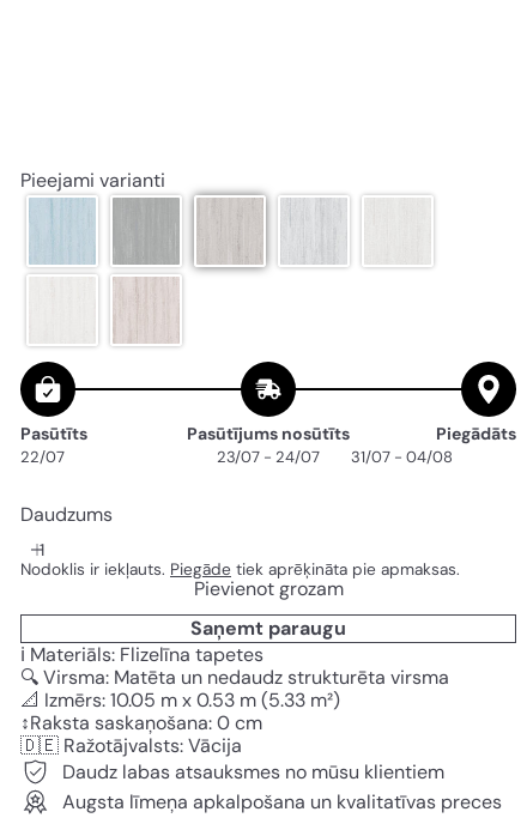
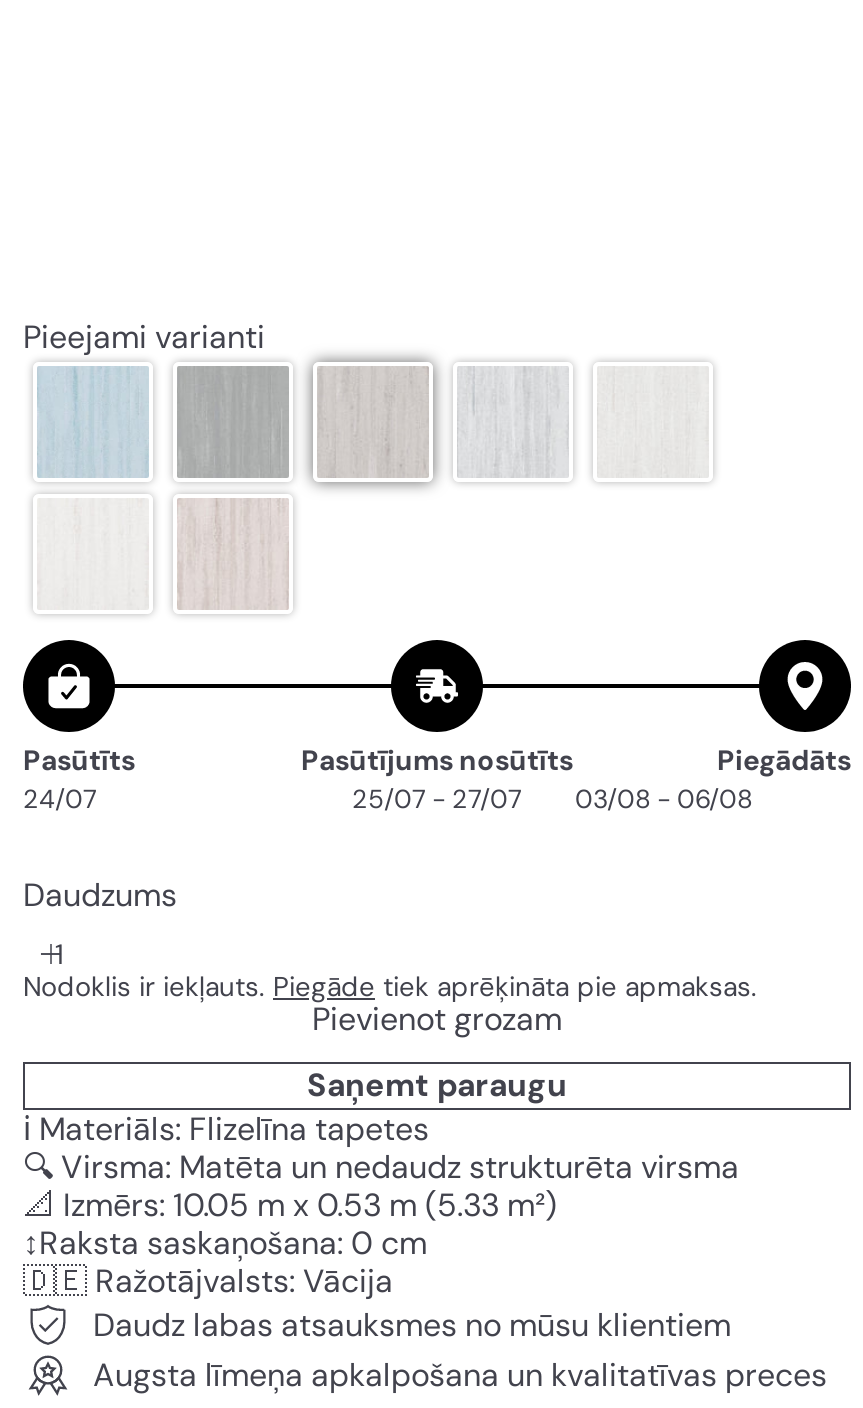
[20,446,65,467] 22/07 -> [23,782,97,816] 24/07
[217,446,320,467] 23/07 - 24/07 -> [352,782,522,816] 25/07 - 27/07
[351,446,453,467] 31/07 - 04/08 -> [575,782,753,816] 03/08 - 06/08

